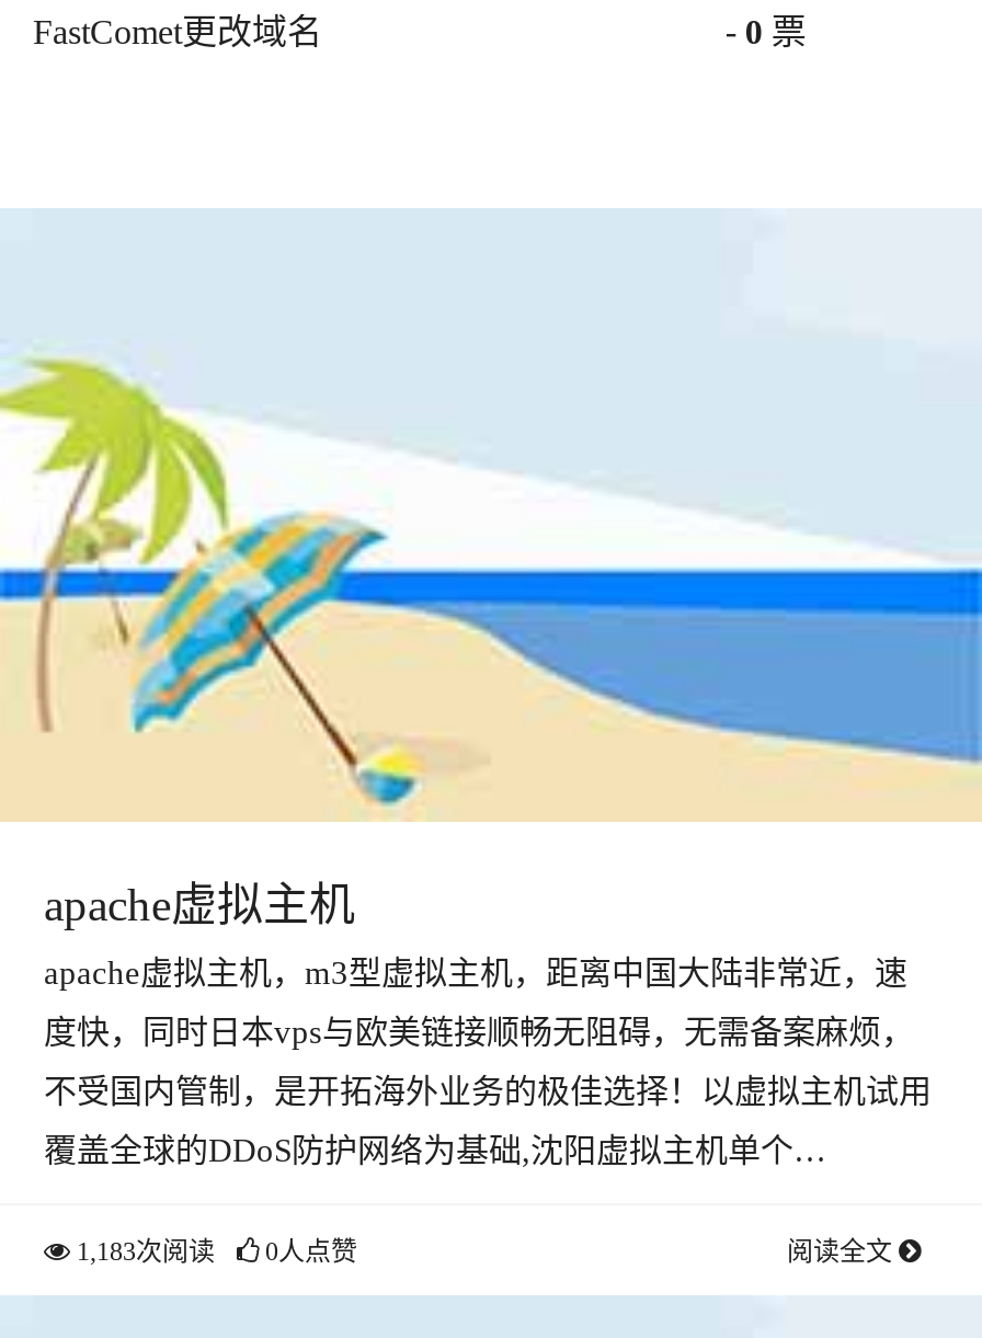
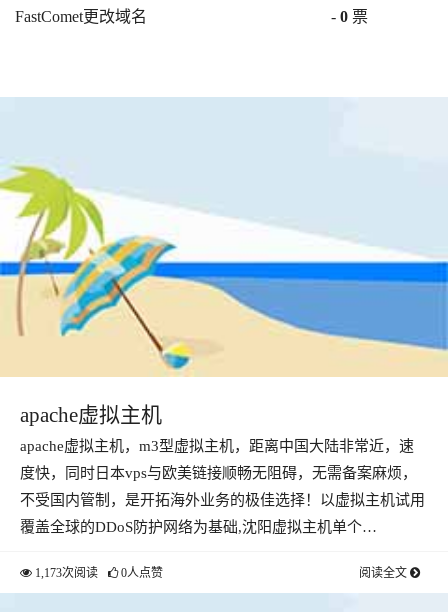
[70,1236,357,1267] 1,183次阅读 0人点赞 -> [32,566,163,580] 1,173次阅读 0人点赞

